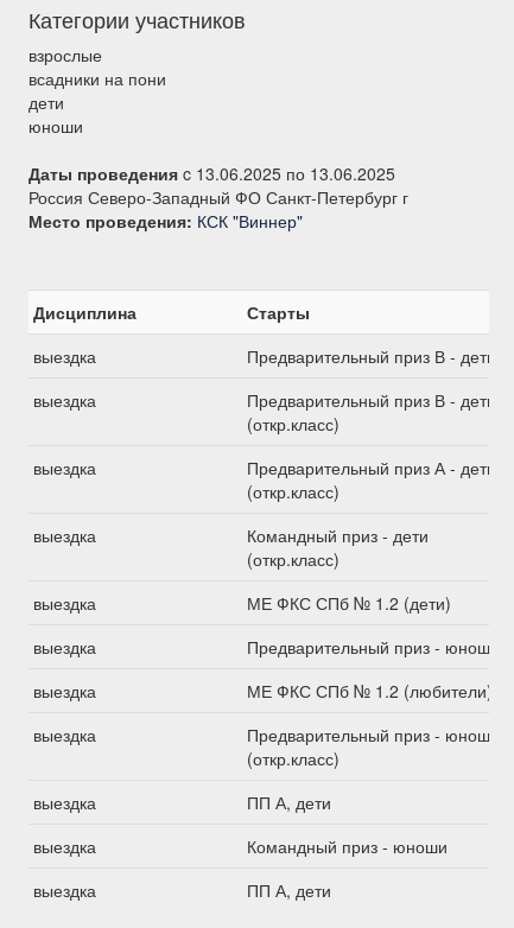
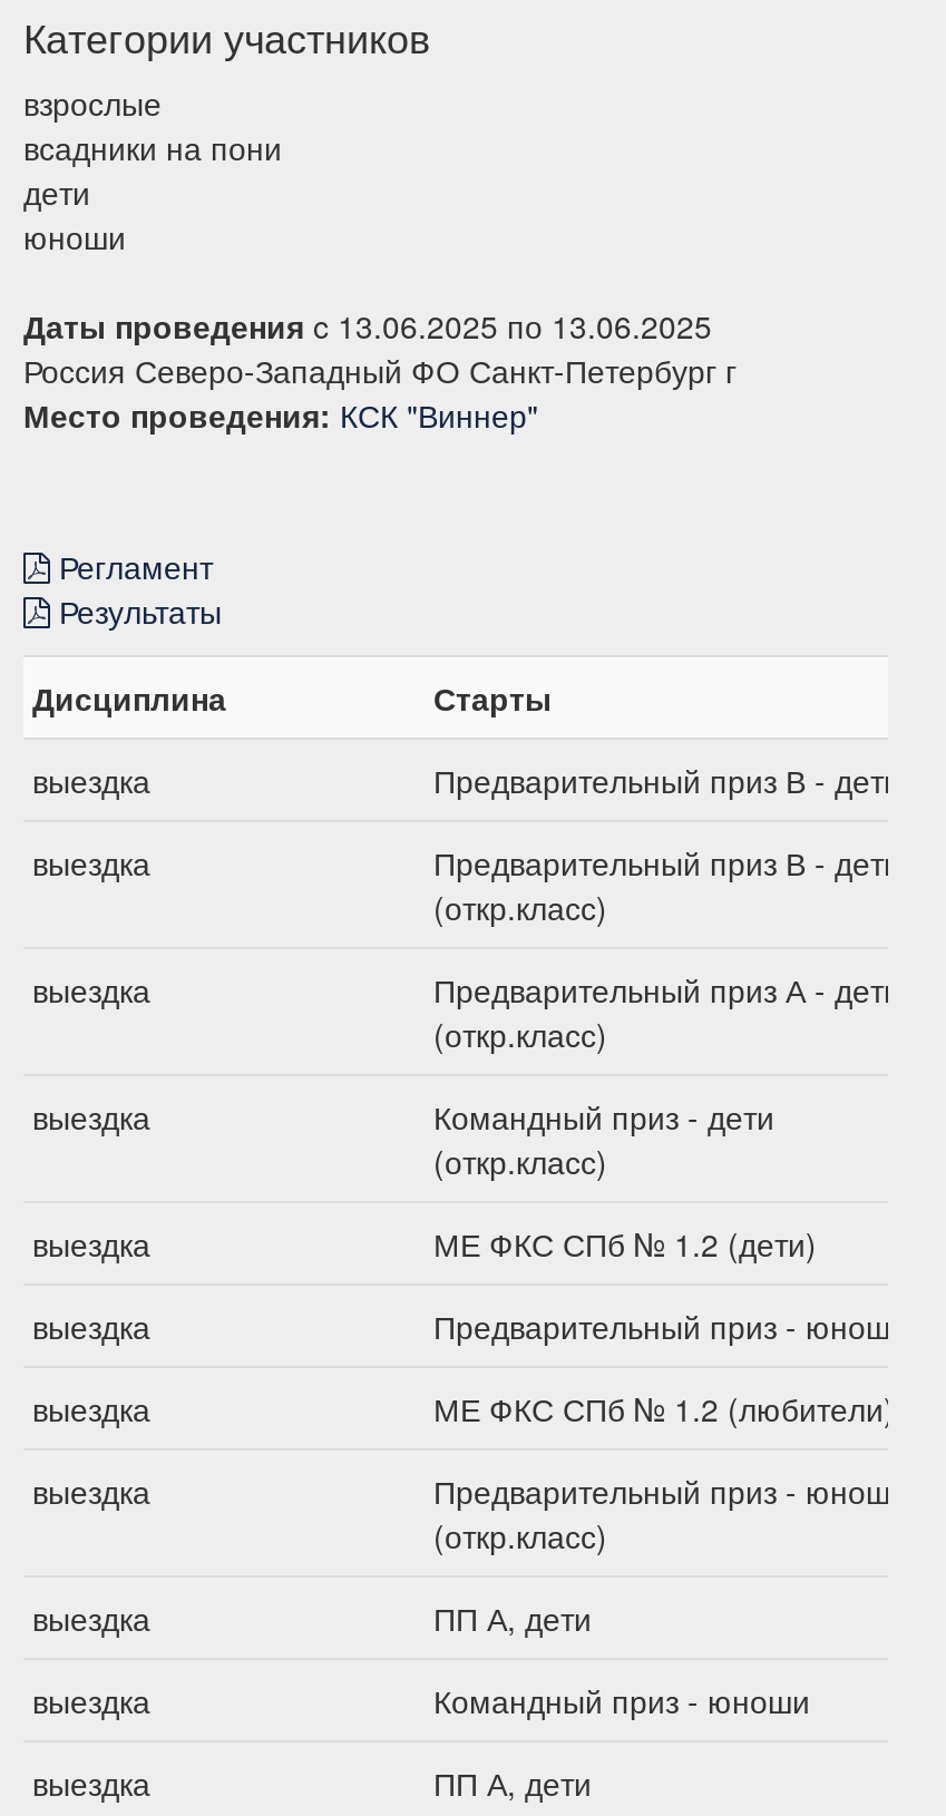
none -> [50,544,222,633] Регламент | Результаты

